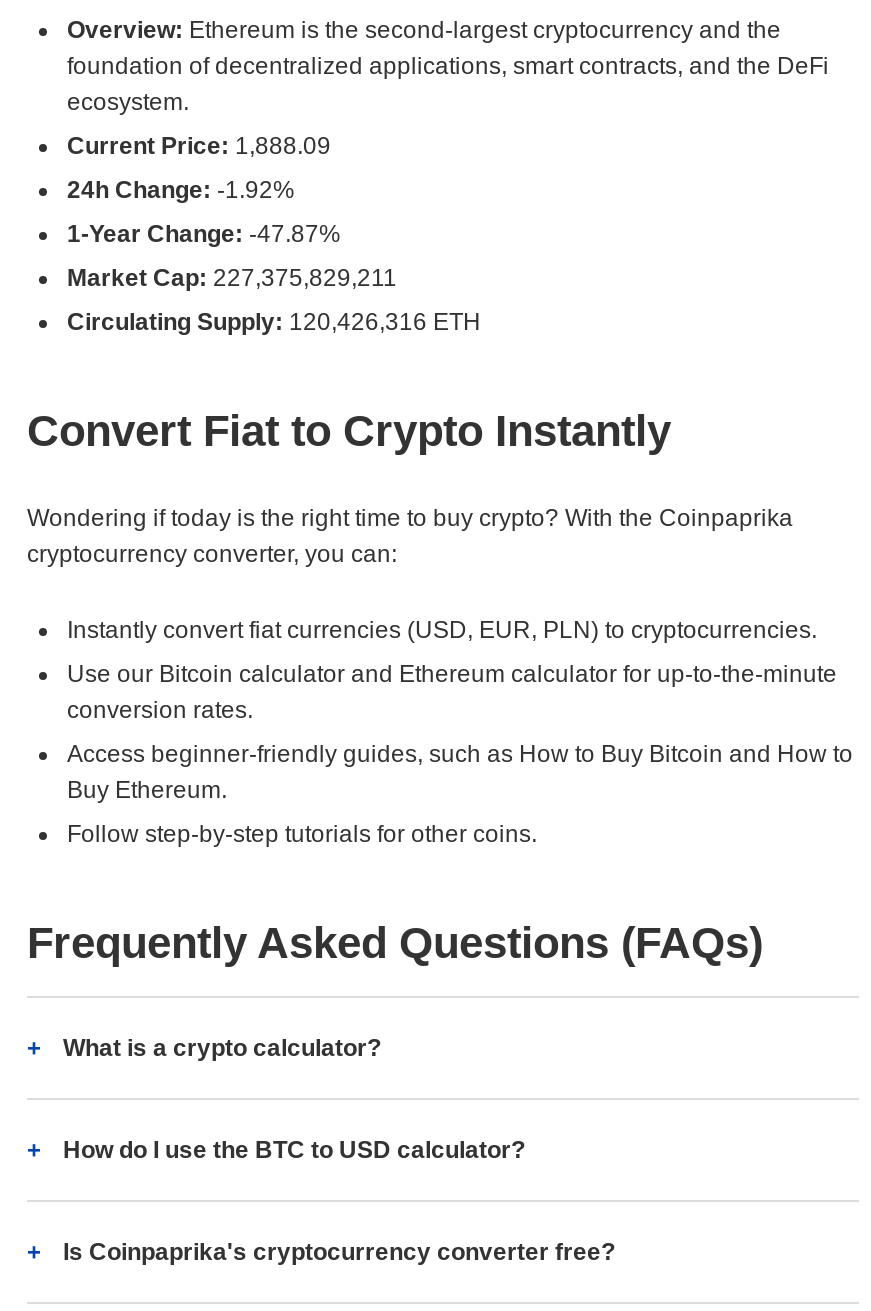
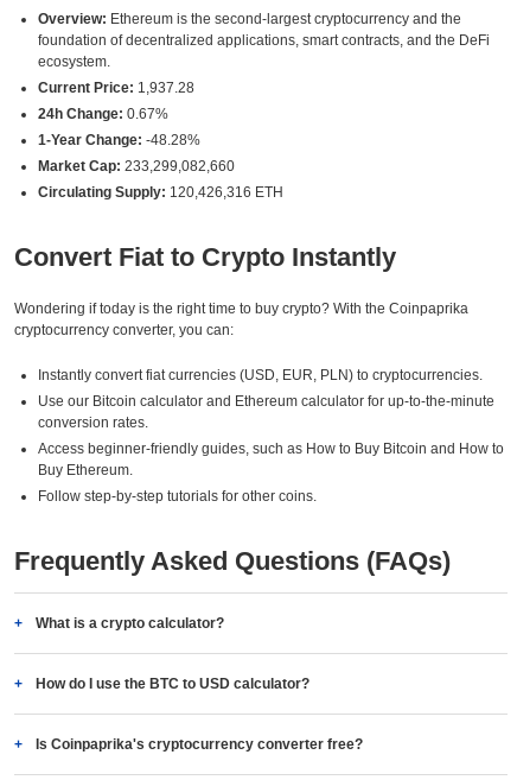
[67,132,331,160] Current Price: 1,888.09 -> [38,80,194,96] Current Price: 1,937.28
[67,176,295,204] 24h Change: -1.92% -> [38,106,168,122] 24h Change: 0.67%
[67,220,341,248] 1-Year Change: -47.87% -> [38,132,200,148] 1-Year Change: -48.28%
[67,264,397,292] Market Cap: 227,375,829,211 -> [38,158,235,175] Market Cap: 233,299,082,660

